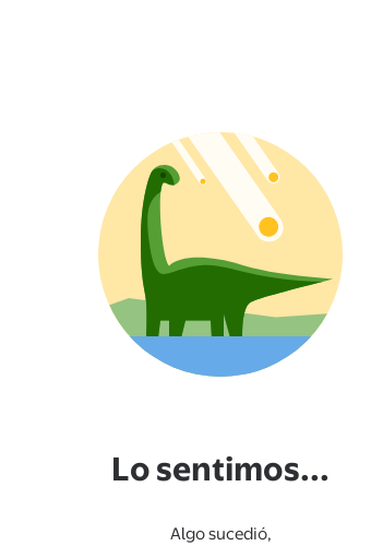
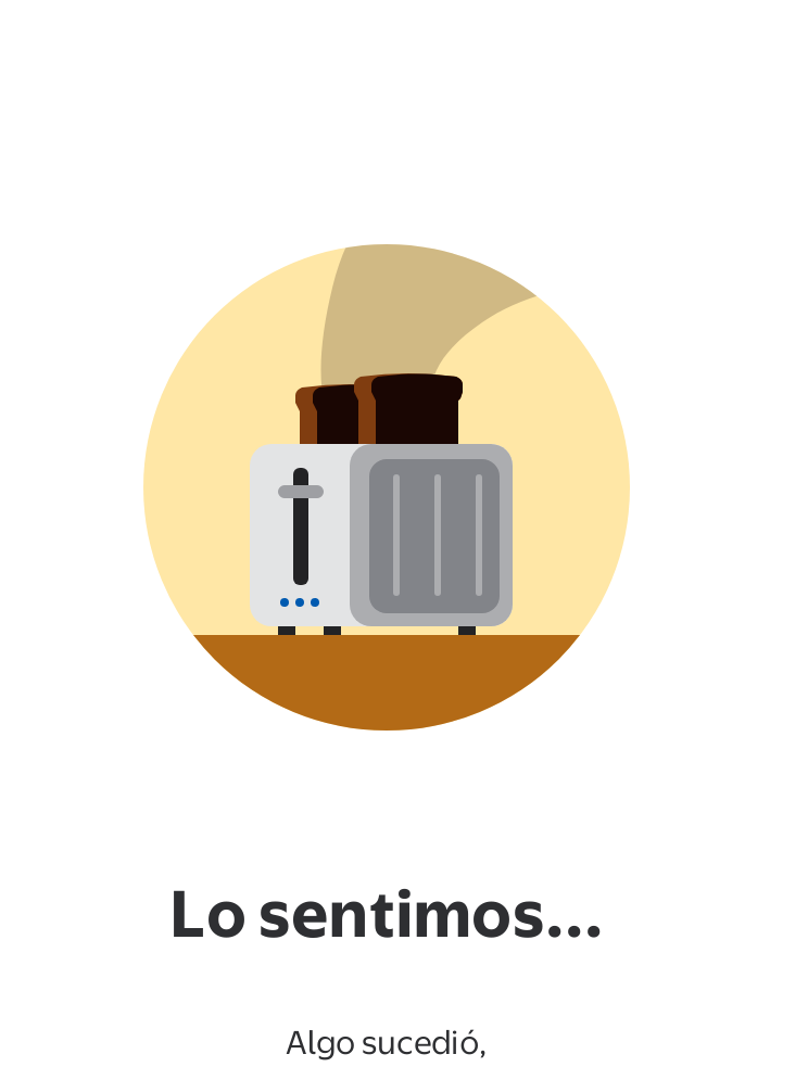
[109,133,332,378] [image] -> [167,244,604,733] [image]

